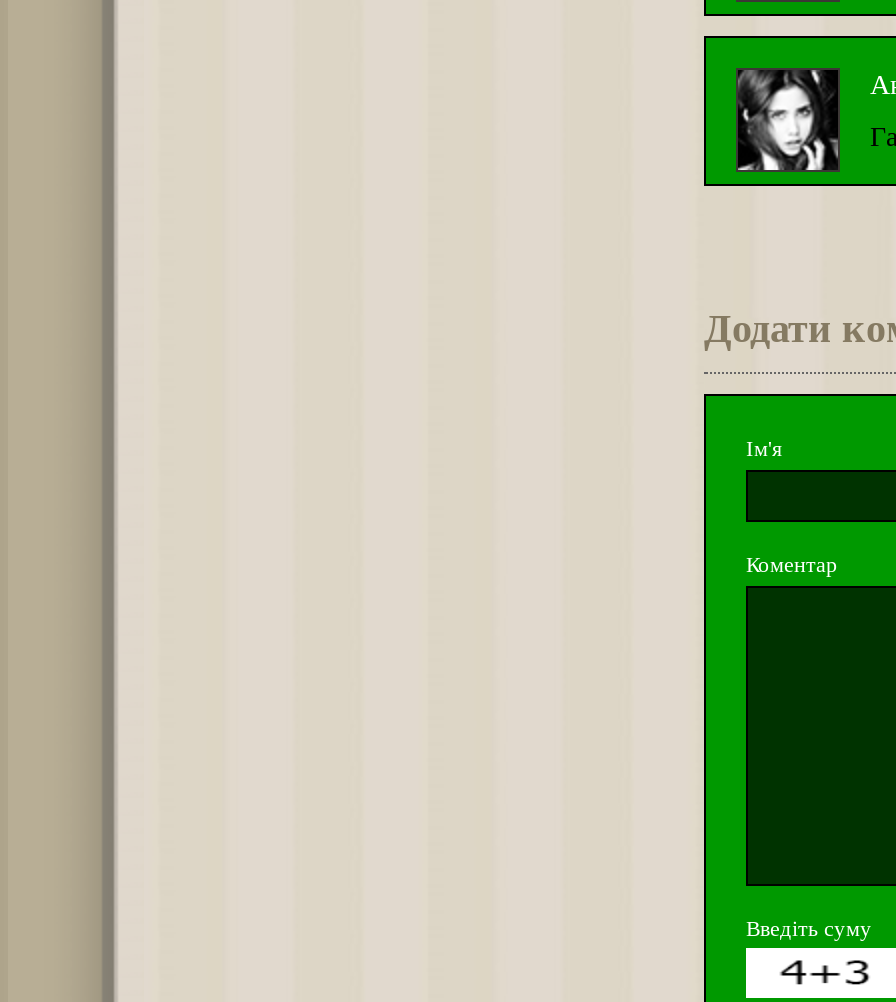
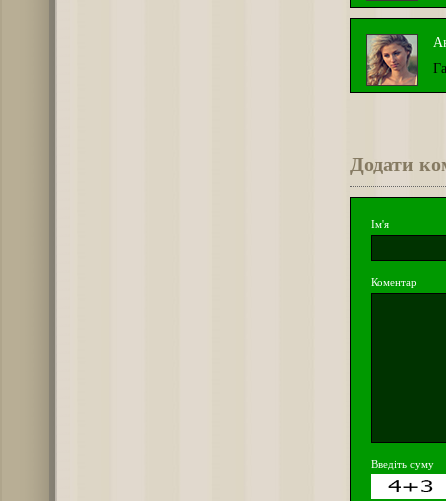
[736,68,840,172] [image] -> [366,34,418,86] [image]

